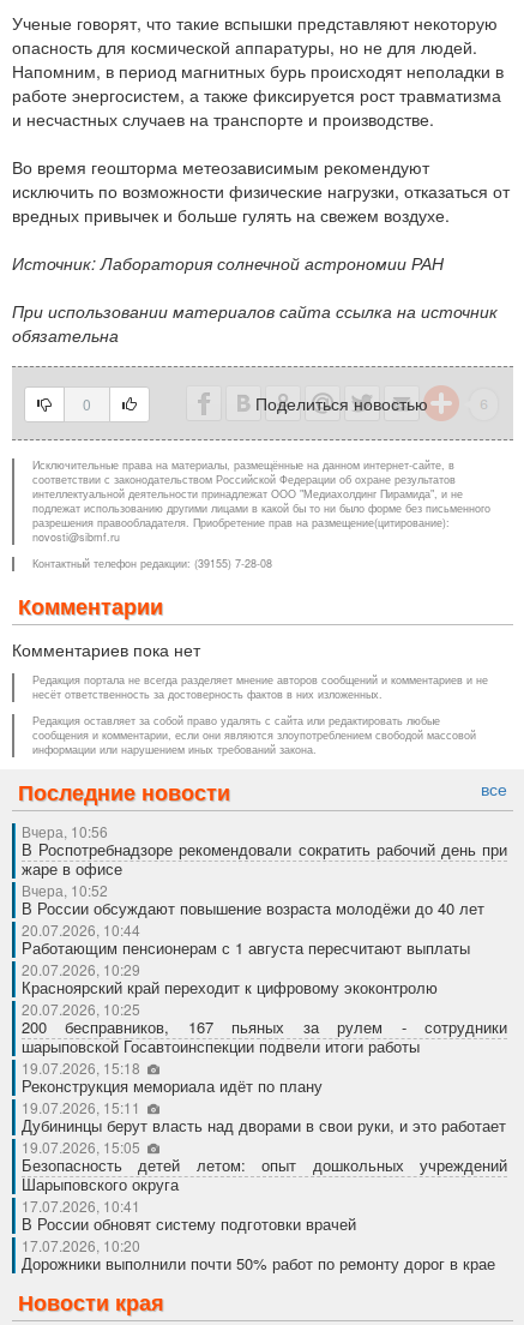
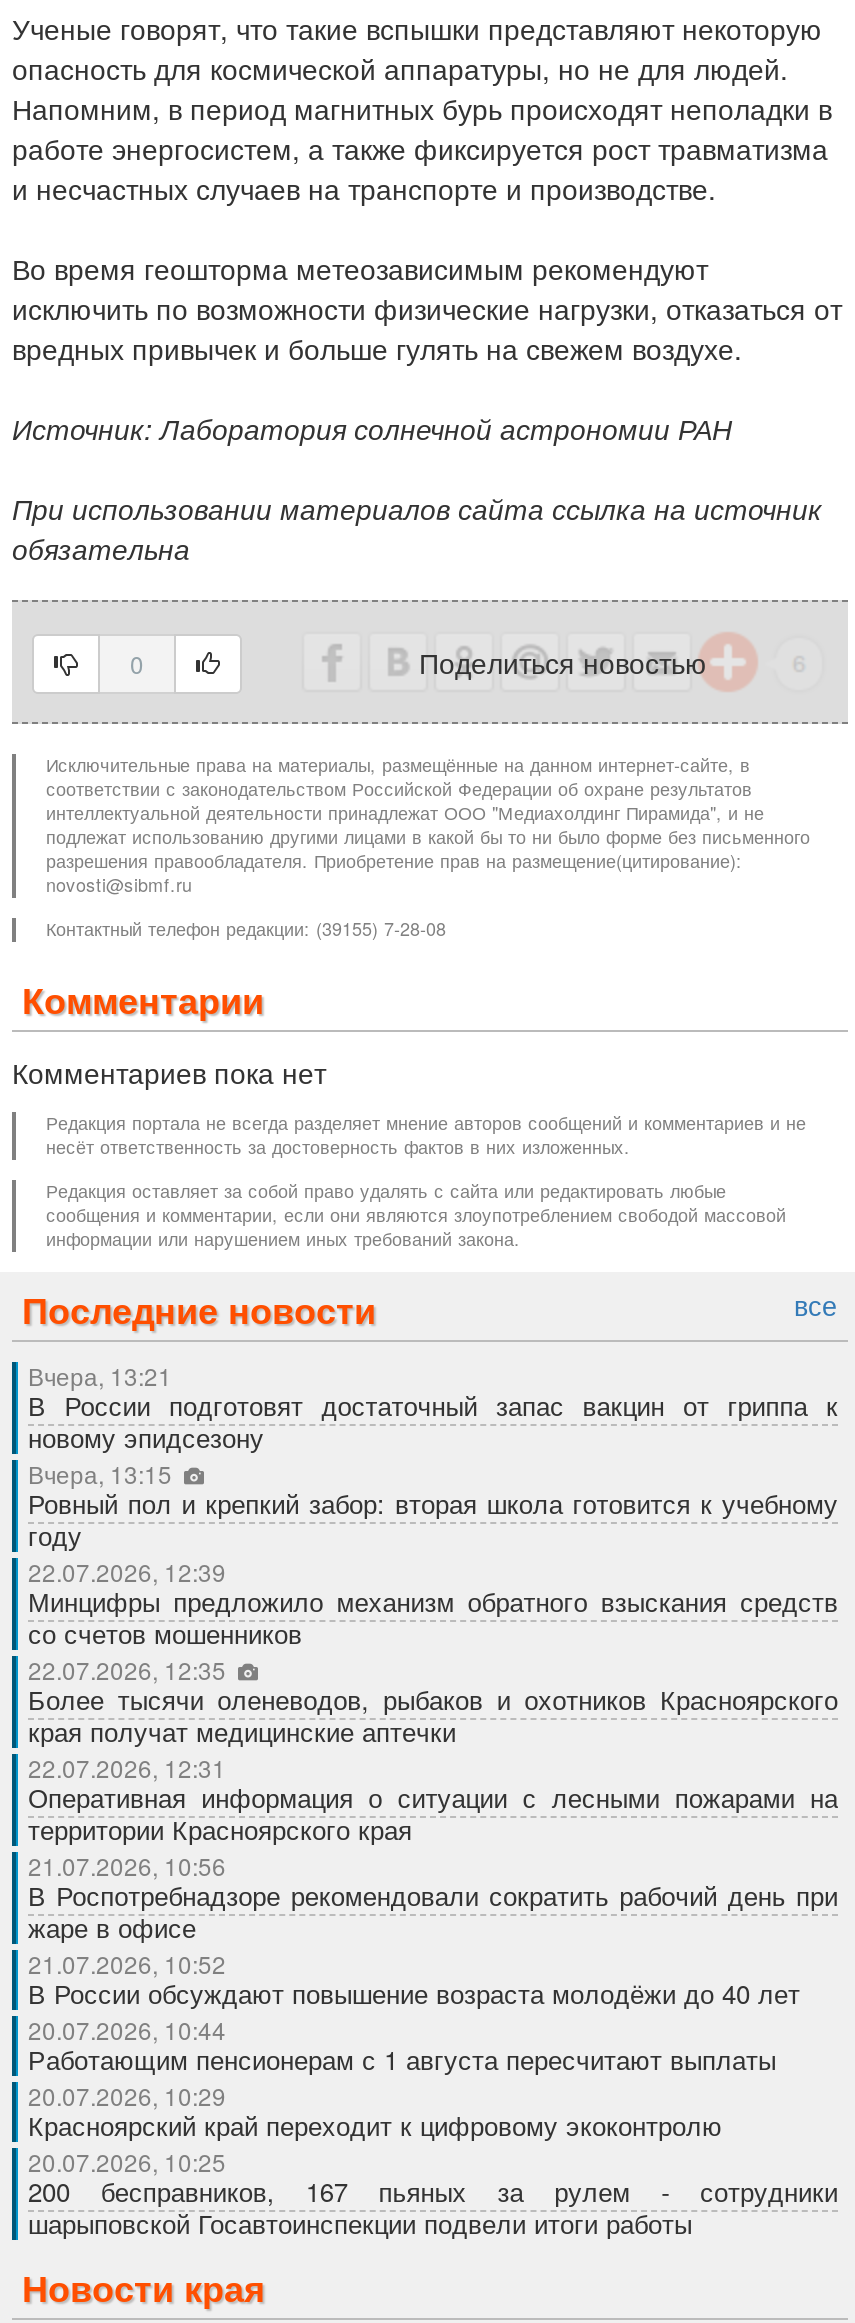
[22,821,108,841] Вчера, 10:56 -> [28,1358,838,1882] Вчера, 13:21 | В России подготовят достаточный запас вакцин от гриппа к | новому эпидсезону | Вчера, 13:15 | Ровный пол и крепкий забор: вторая школа готовится к учебному | году | 22.07.2026, 12:39 | Минцифры предложило механизм обратного взыскания средств | со счетов мошенников | 22.07.2026, 12:35 | Более тысячи оленеводов, рыбаков и охотников Красноярского | края получат медицинские аптечки | 22.07.2026, 12:31 | Оперативная информация о ситуации с лесными пожарами на | территории Красноярского края | 21.07.2026, 10:56
moved [22,838,507,880] -> [28,1876,838,1946]: В Роспотребнадзоре рекомендовали сократить рабочий день при | жаре в офисе
[22,880,108,900] Вчера, 10:52 -> [28,1946,226,1980] 21.07.2026, 10:52
moved [22,897,507,1057] -> [28,1974,838,2242]: В России обсуждают повышение возраста молодёжи до 40 лет | 20.07.2026, 10:44 | Работающим пенсионерам с 1 августа пересчитают выплаты | 20.07.2026, 10:29 | Красноярский край переходит к цифровому экоконтролю | 20.07.2026, 10:25 | 200 бесправников, 167 пьяных за рулем - сотрудники | шарыповской Госавтоинспекции подвели итоги работы
[22,1057,507,1275] 19.07.2026, 15:18 | Реконструкция мемориала идёт по плану | 19.07.2026, 15:11 | Дубининцы берут власть над дворами в свои руки, и это работает | 19.07.2026, 15:05 | Безопасность детей летом: опыт дошкольных учреждений | Шарыповского округа | 17.07.2026, 10:41 | В России обновят систему подготовки врачей | 17.07.2026, 10:20 | Дорожники выполнили почти 50% работ по ремонту дорог в крае -> none

